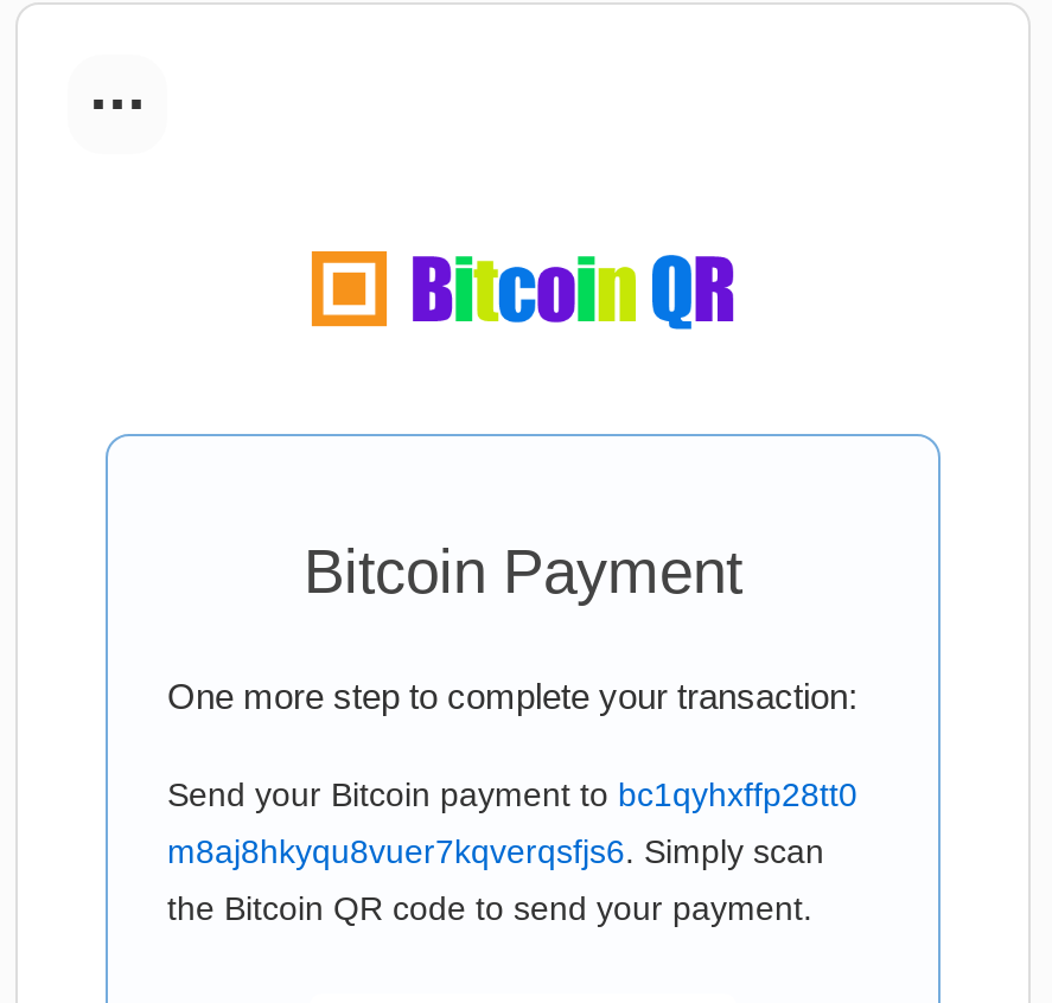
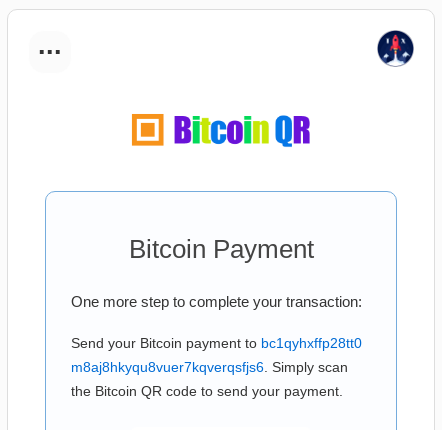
none -> [376,29,415,67] [image]

